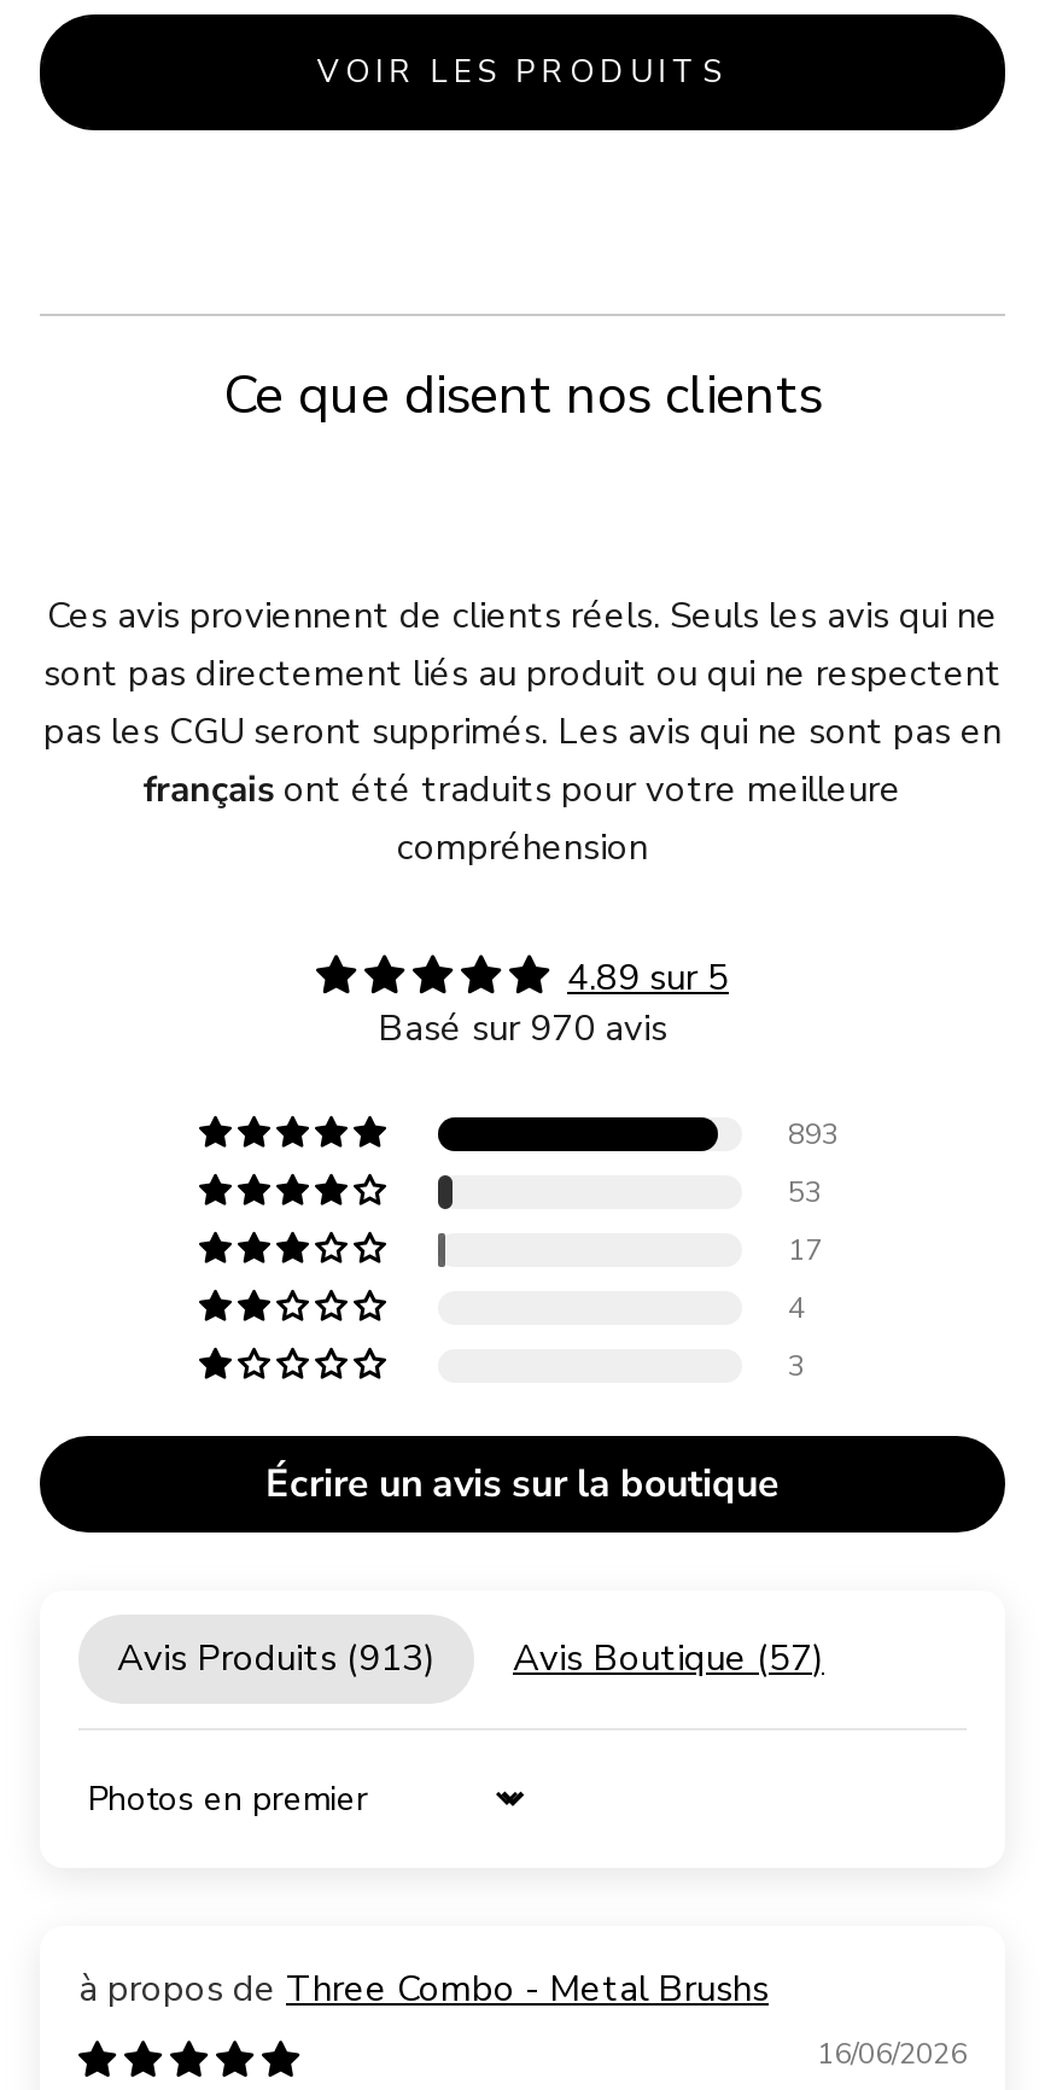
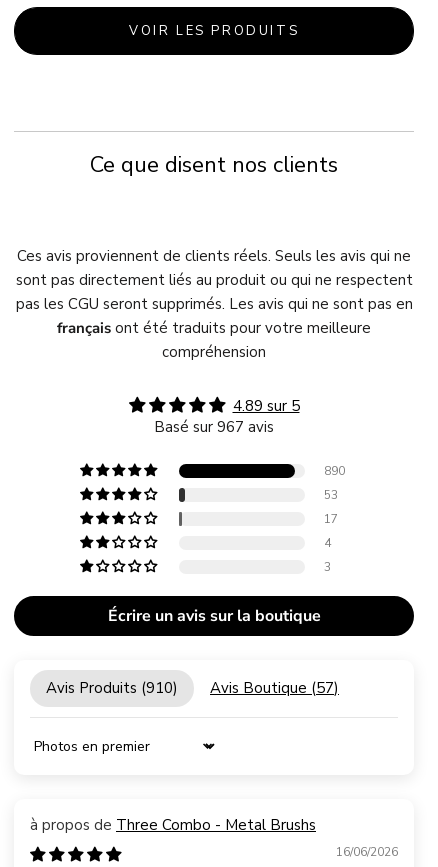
[378,1003,667,1052] Basé sur 970 avis -> [154,417,274,437] Basé sur 967 avis
[788,1115,839,1153] 893 -> [324,463,345,479] 890
[117,1633,436,1681] Avis Produits (913) -> [46,678,178,698] Avis Produits (910)

